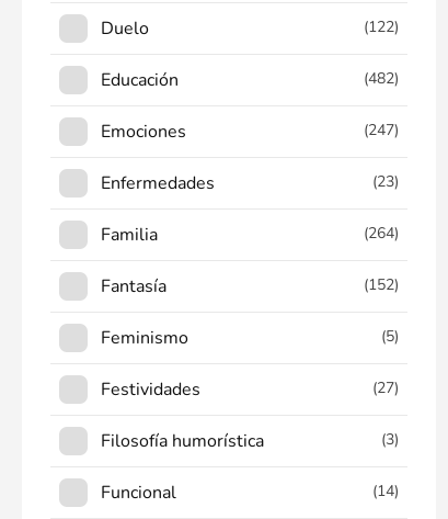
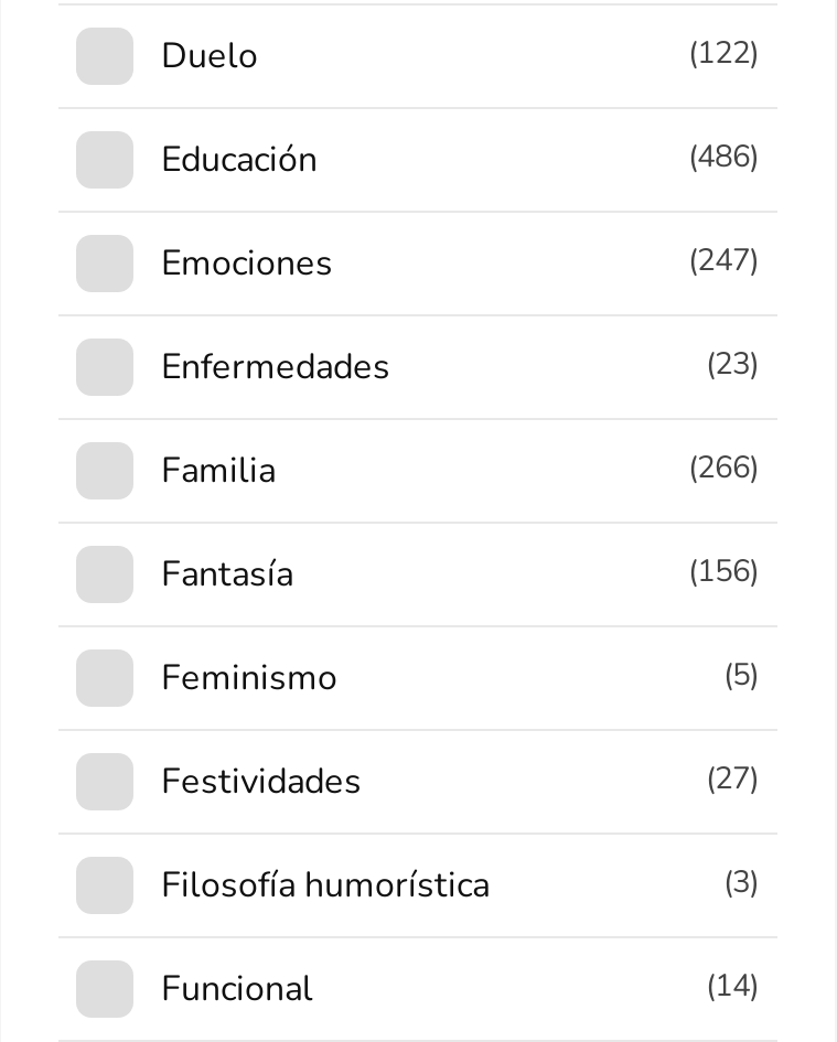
[363,68,398,89] (482) -> [688,135,759,177] (486)
[363,222,398,243] (264) -> [688,446,759,488] (266)
[363,274,398,295] (152) -> [688,550,759,591] (156)

